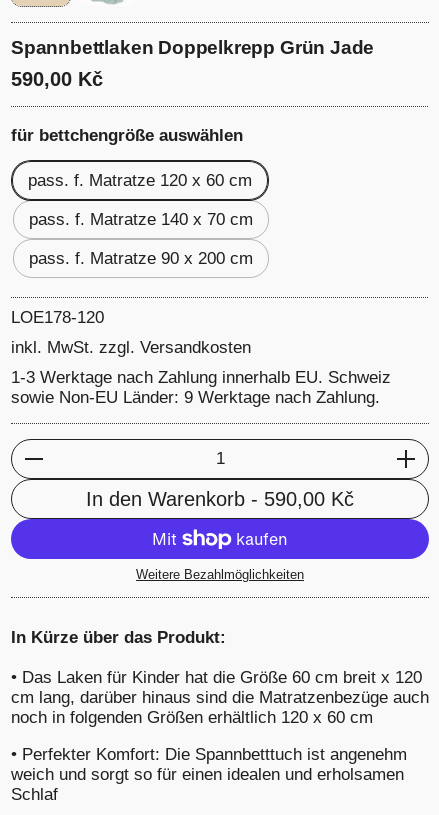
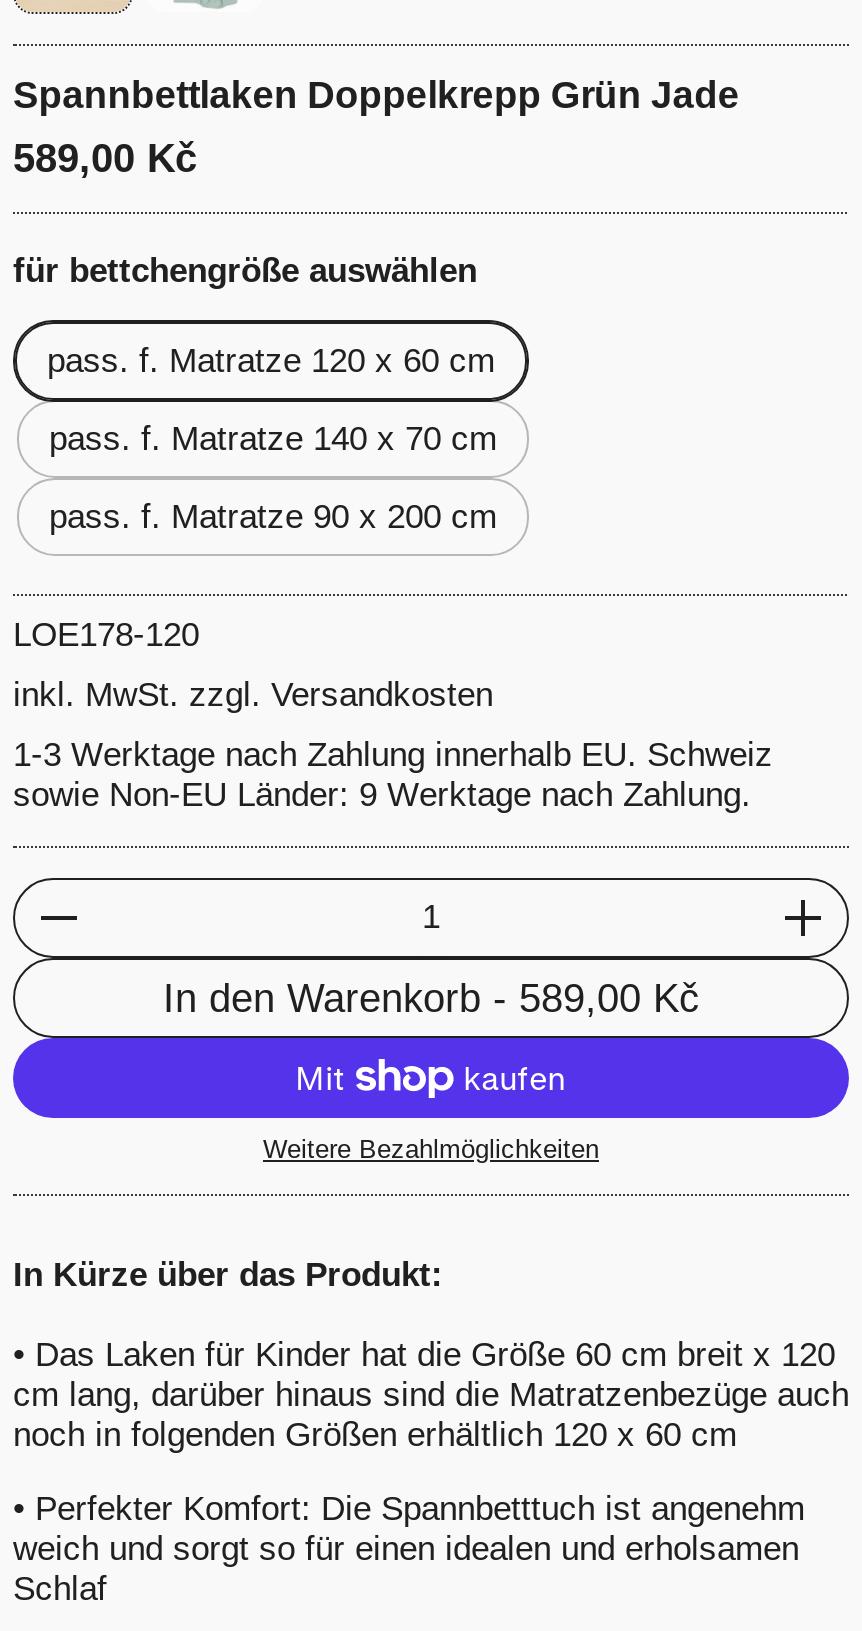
[11,67,103,89] 590,00 Kč -> [13,135,197,179] 589,00 Kč
[86,488,354,510] In den Warenkorb - 590,00 Kč -> [163,976,699,1020] In den Warenkorb - 589,00 Kč

